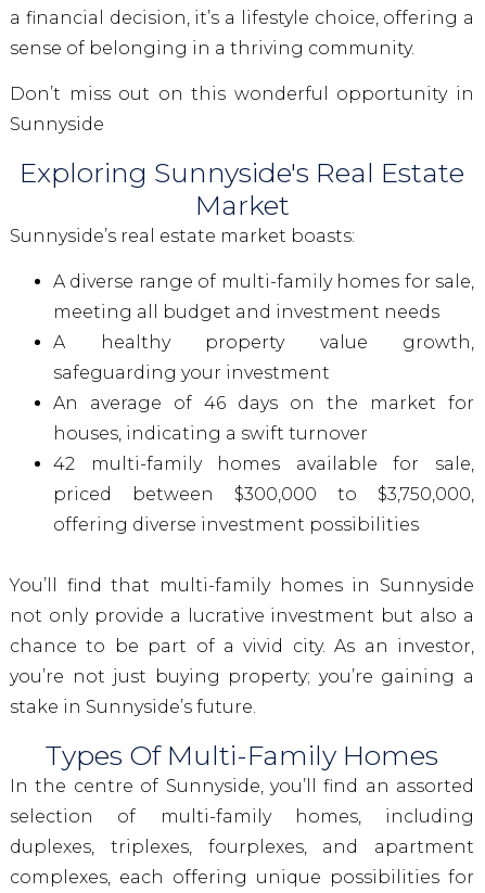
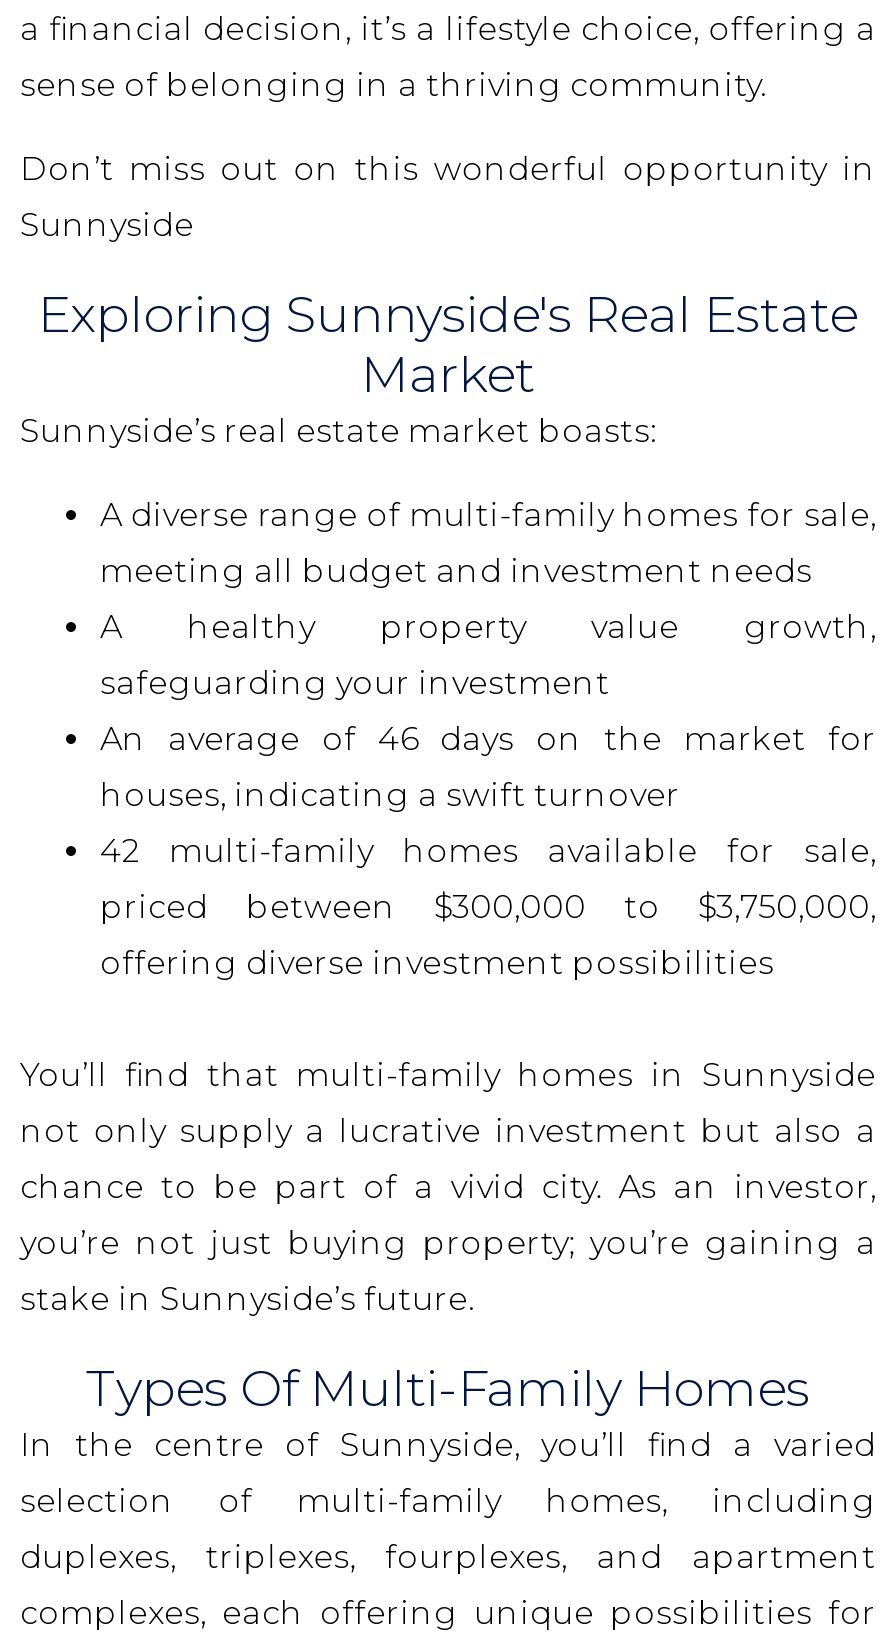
[10,606,474,626] not only provide a lucrative investment but also a -> [20,1112,876,1150] not only supply a lucrative investment but also a
[10,775,474,796] In the centre of Sunnyside, you’ll find an assorted -> [20,1425,876,1463] In the centre of Sunnyside, you’ll find a varied

